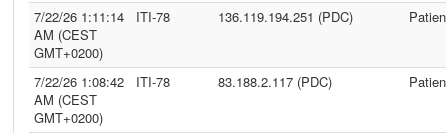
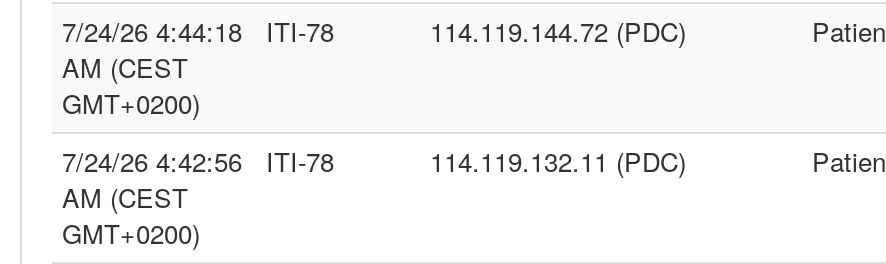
[34,7,170,26] 7/22/26 1:11:14 ITI-78 -> [62,12,334,50] 7/24/26 4:44:18 ITI-78
[218,7,353,26] 136.119.194.251 (PDC) -> [430,12,686,50] 114.119.144.72 (PDC)
[34,72,170,91] 7/22/26 1:08:42 ITI-78 -> [62,142,334,180] 7/24/26 4:42:56 ITI-78
[218,72,332,91] 83.188.2.117 (PDC) -> [430,142,686,180] 114.119.132.11 (PDC)

